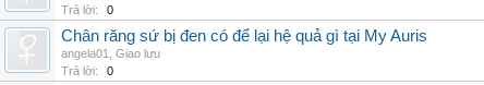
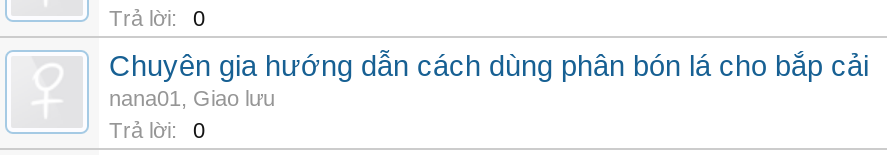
[61,27,427,60] Chân răng sứ bị đen có để lại hệ quả gì tại My Auris | angela01, Giao lưu -> [109,50,869,110] Chuyên gia hướng dẫn cách dùng phân bón lá cho bắp cải | nana01, Giao lưu

